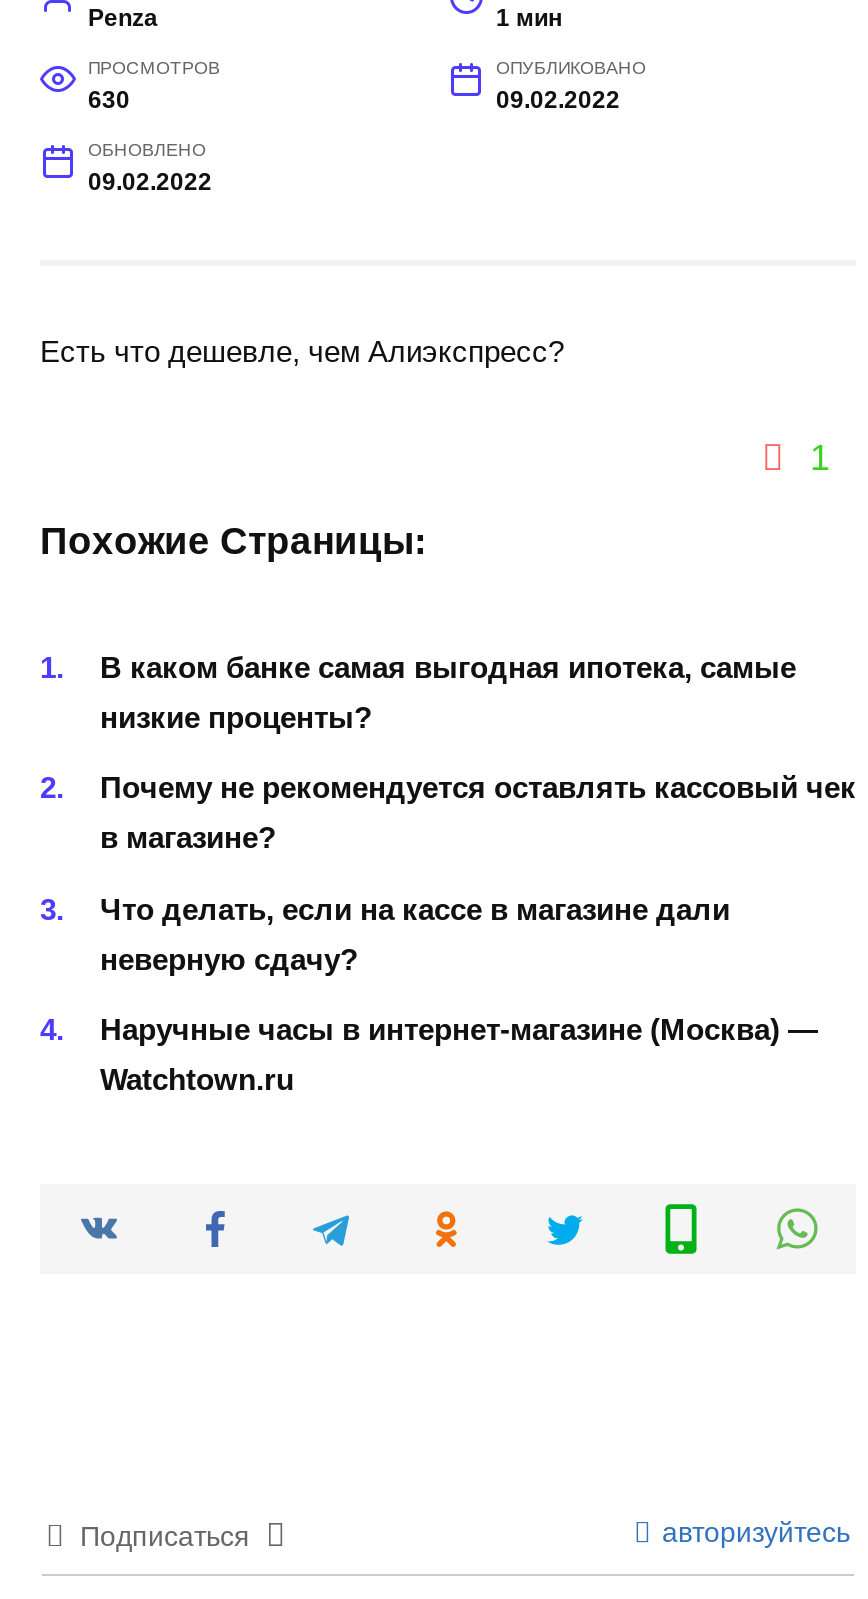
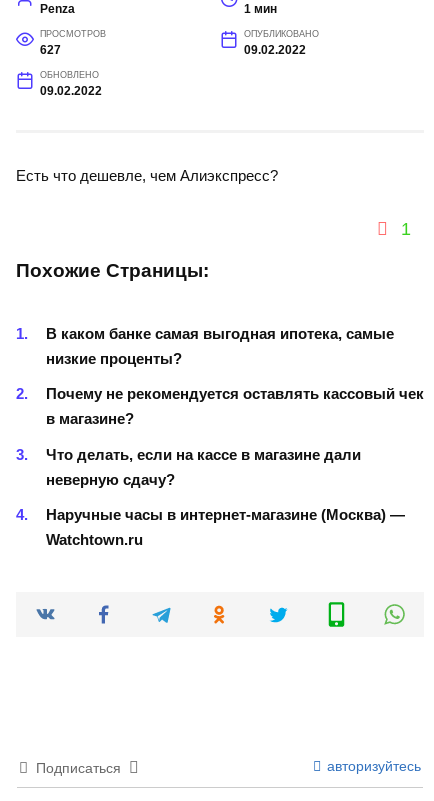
[88,86,130,114] 630 -> [40,43,61,57] 627

